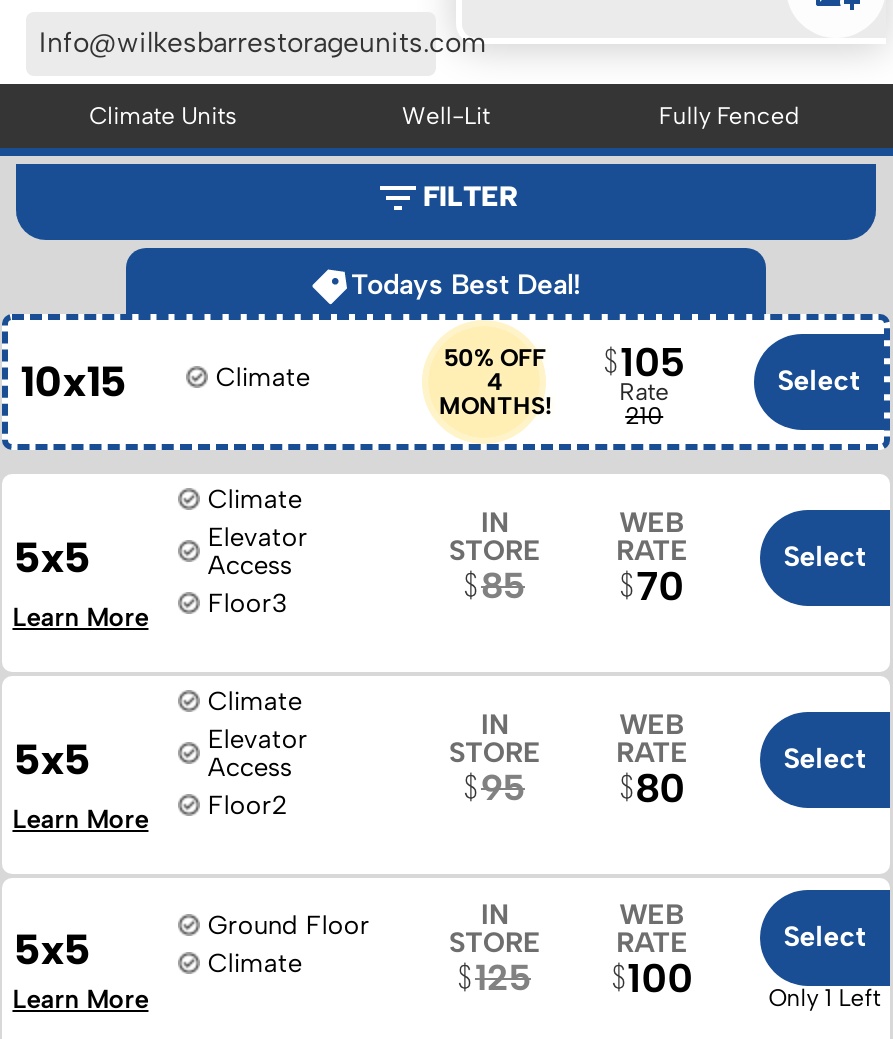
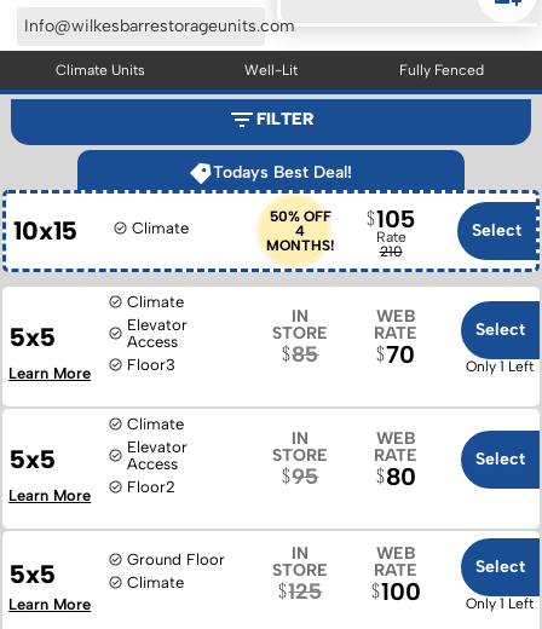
none -> [466,357,534,374] Only 1 Left

